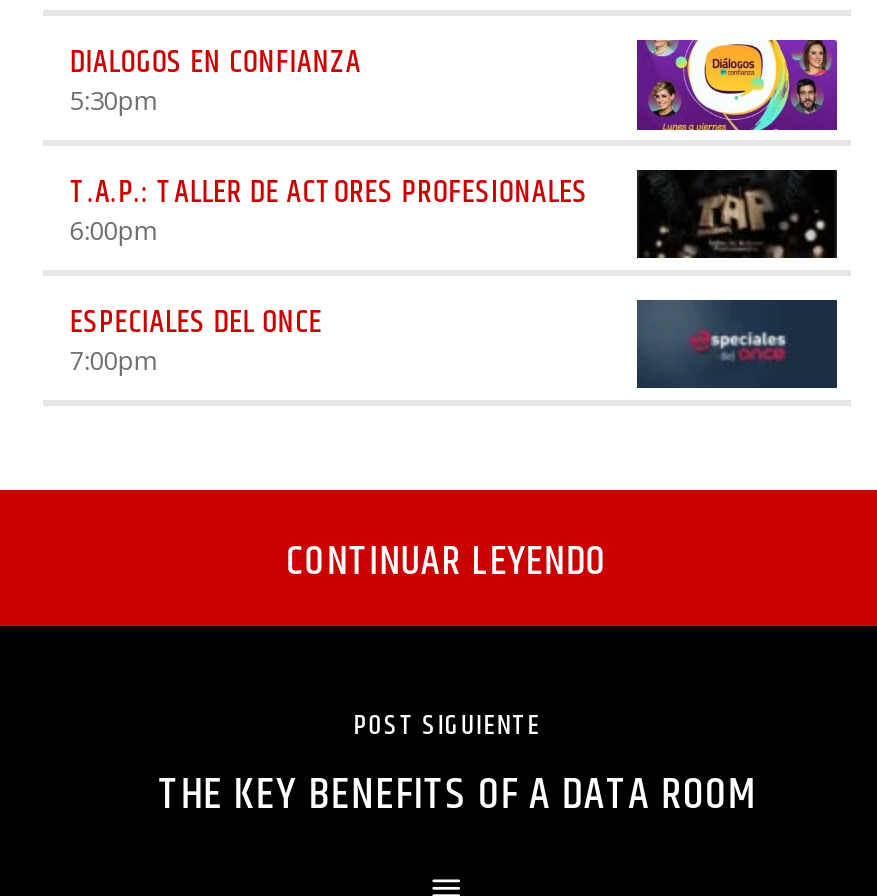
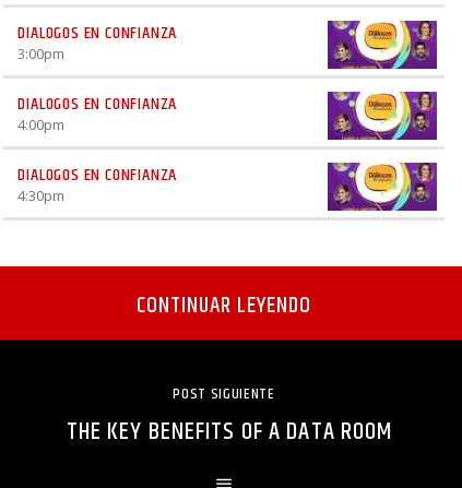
[70,82,156,118] 5:30pm -> [18,44,65,64] 3:00pm
[70,168,588,248] T.A.P.: TALLER DE ACTORES PROFESIONALES | 6:00pm -> [18,91,177,135] DIALOGOS EN CONFIANZA | 4:00pm
[635,168,839,260] [image] -> [327,91,438,141] [image]
[70,298,322,378] ESPECIALES DEL ONCE | 7:00pm -> [18,162,177,205] DIALOGOS EN CONFIANZA | 4:30pm
[637,298,839,390] [image] -> [328,162,438,212] [image]

